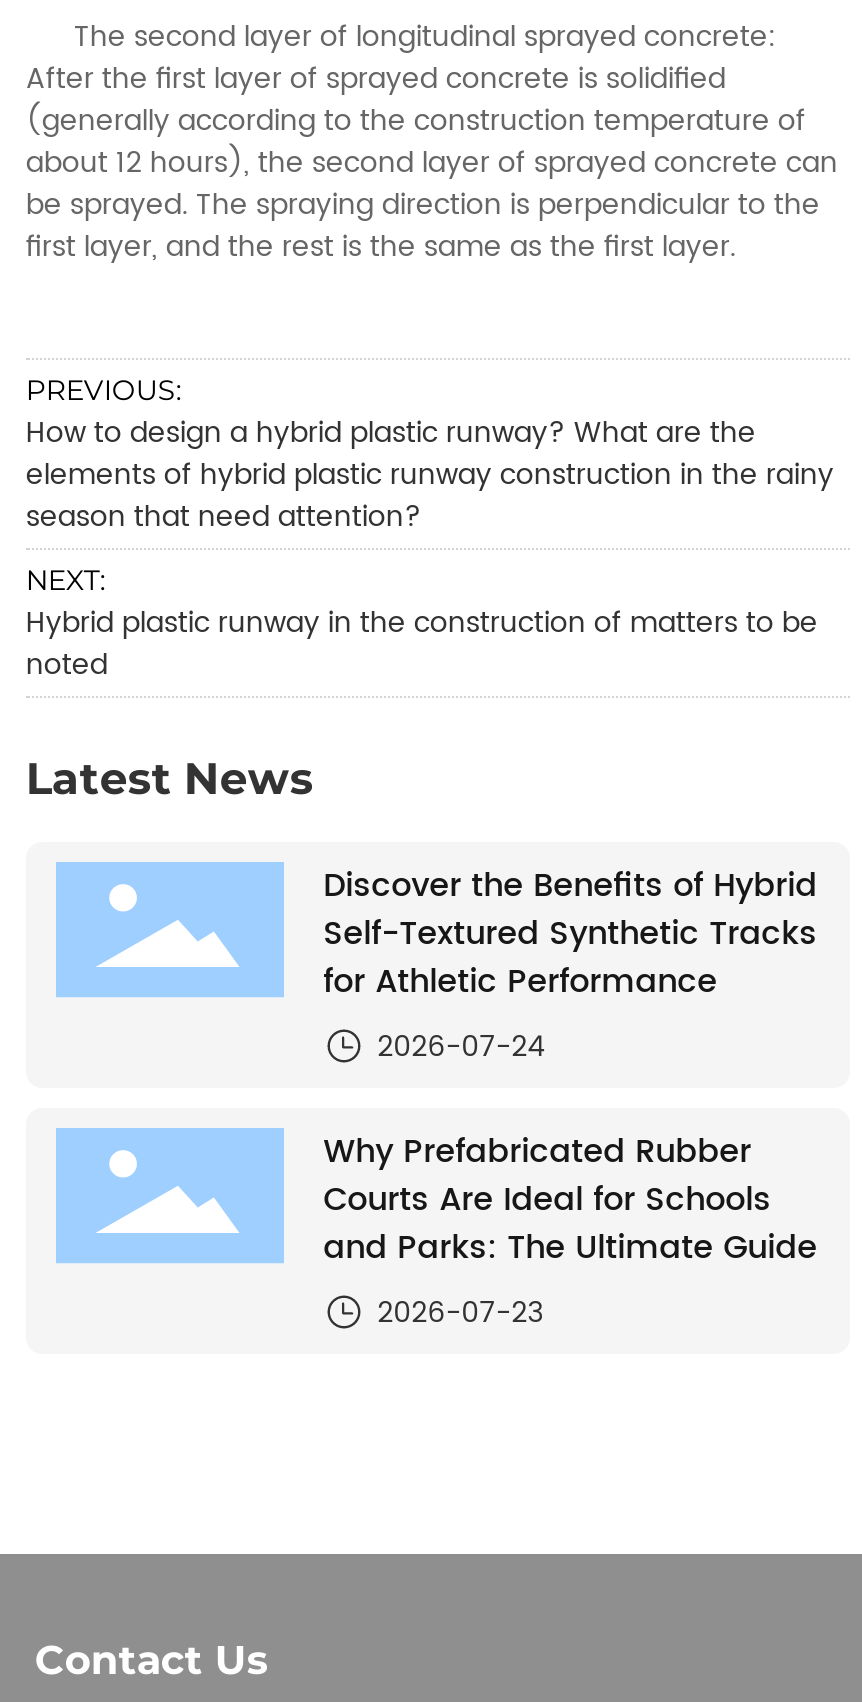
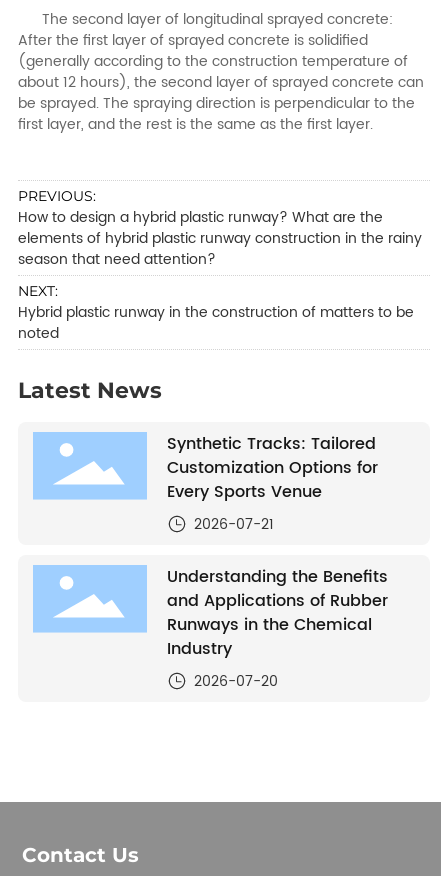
[323,860,817,1070] Discover the Benefits of Hybrid | Self-Textured Synthetic Tracks | for Athletic Performance | 2026-07-24 -> [167,431,378,536] Synthetic Tracks: Tailored | Customization Options for | Every Sports Venue | 2026-07-21
[323,1126,817,1336] Why Prefabricated Rubber | Courts Are Ideal for Schools | and Parks: The Ultimate Guide | 2026-07-23 -> [167,564,388,693] Understanding the Benefits | and Applications of Rubber | Runways in the Chemical | Industry | 2026-07-20

